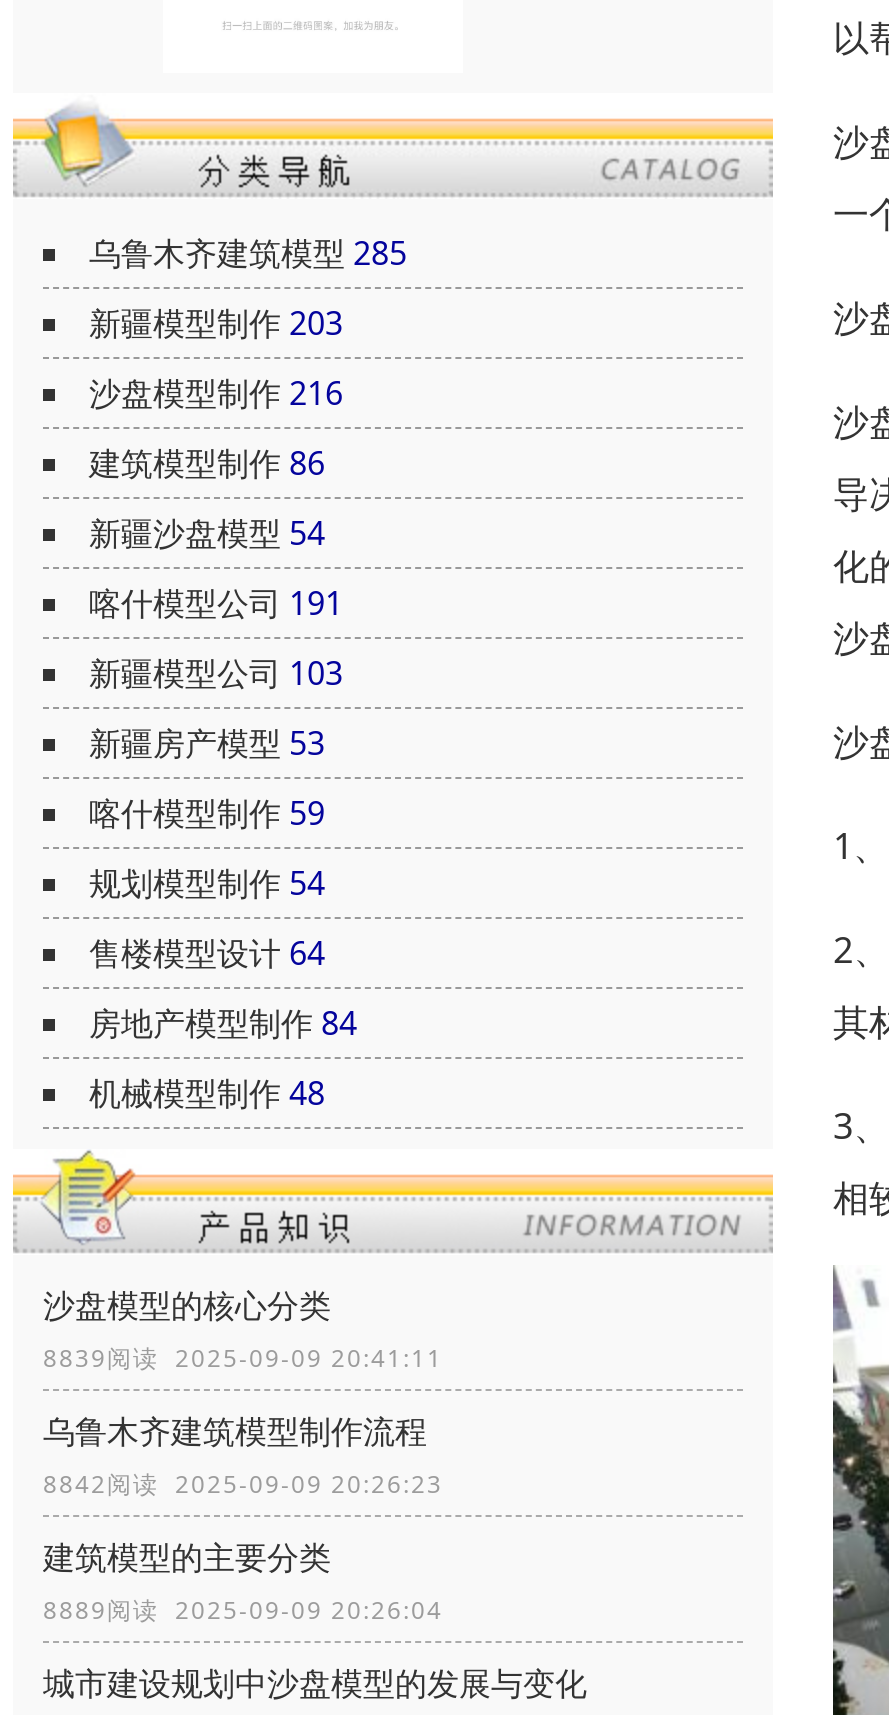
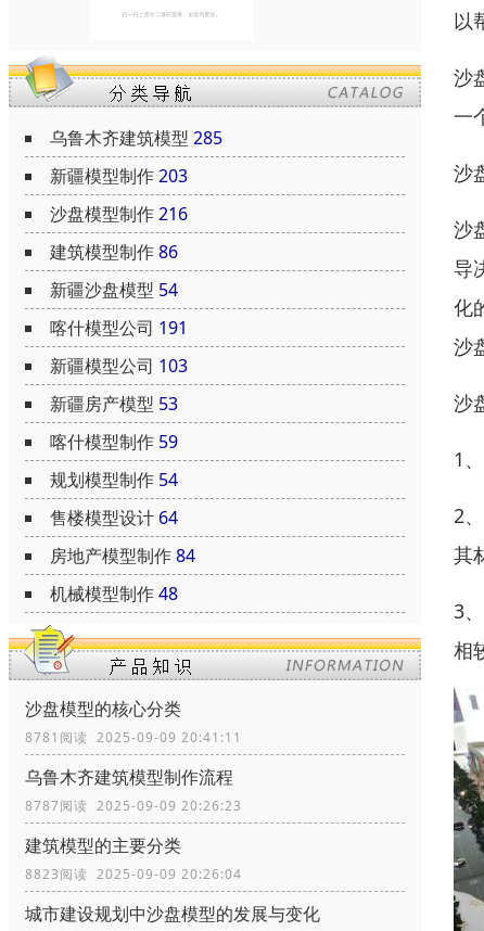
[43,1342,443,1376] 8839阅读 2025-09-09 20:41:11 -> [25,729,242,747] 8781阅读 2025-09-09 20:41:11
[43,1468,443,1502] 8842阅读 2025-09-09 20:26:23 -> [25,797,242,815] 8787阅读 2025-09-09 20:26:23
[43,1594,443,1628] 8889阅读 2025-09-09 20:26:04 -> [25,865,242,884] 8823阅读 2025-09-09 20:26:04

